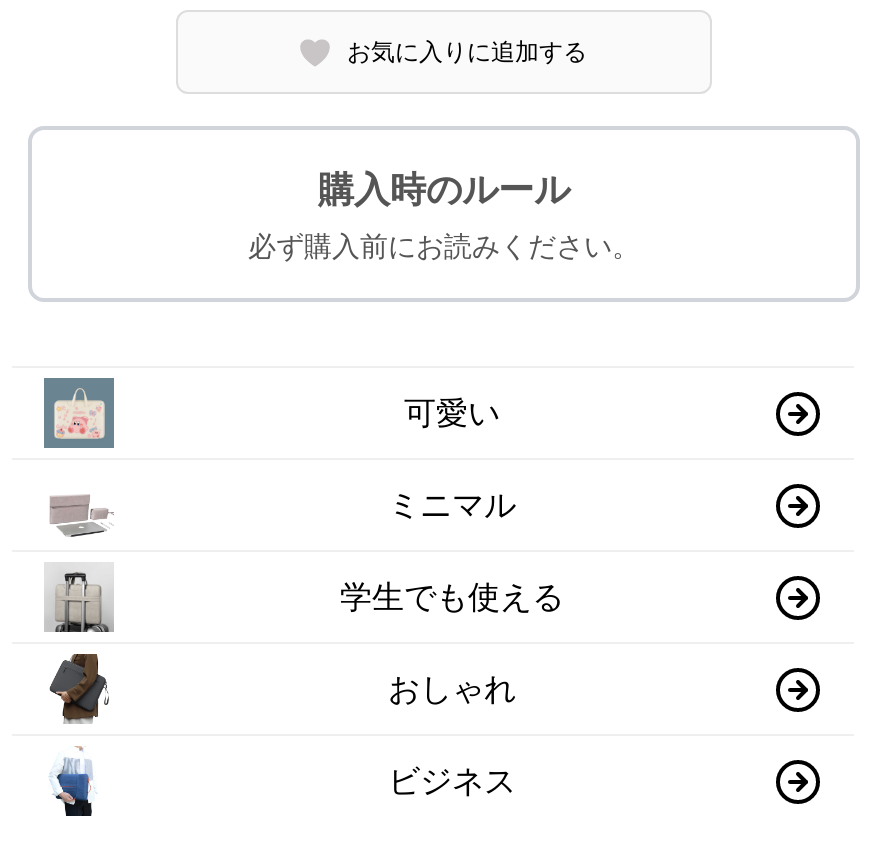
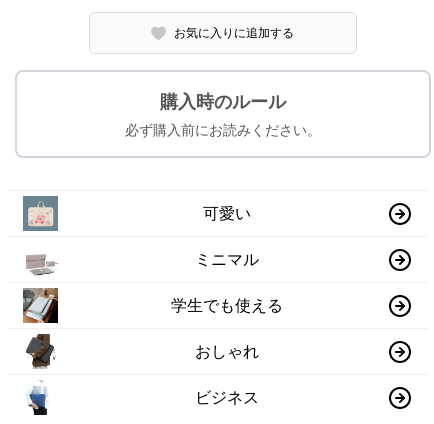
[44,562,114,634] [image] -> [22,287,59,324] [image]

